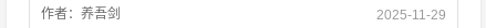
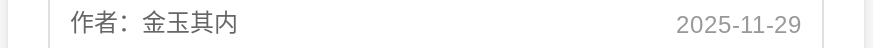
[41,6,121,22] 作者：养吾剑 -> [70,9,238,37] 作者：金玉其内

